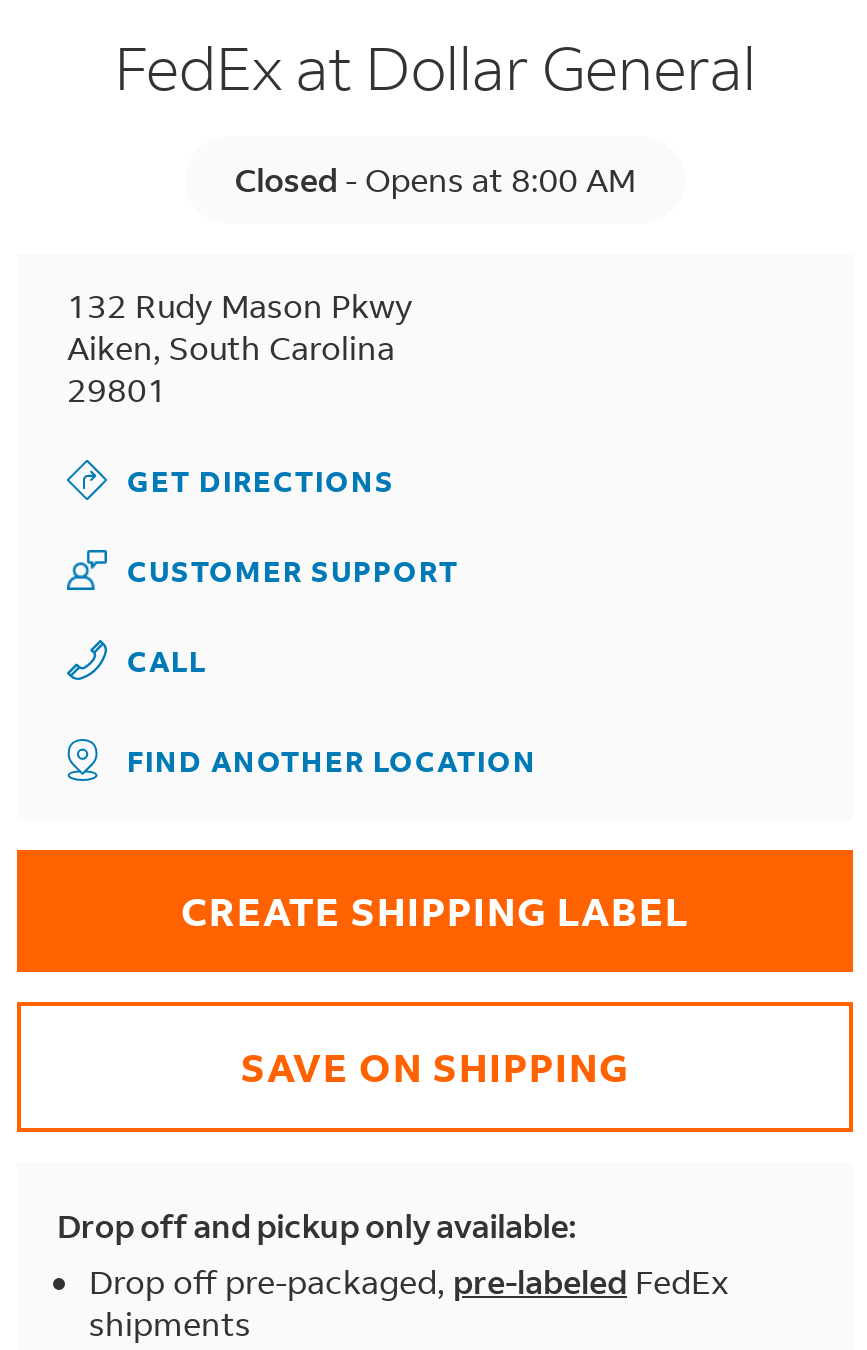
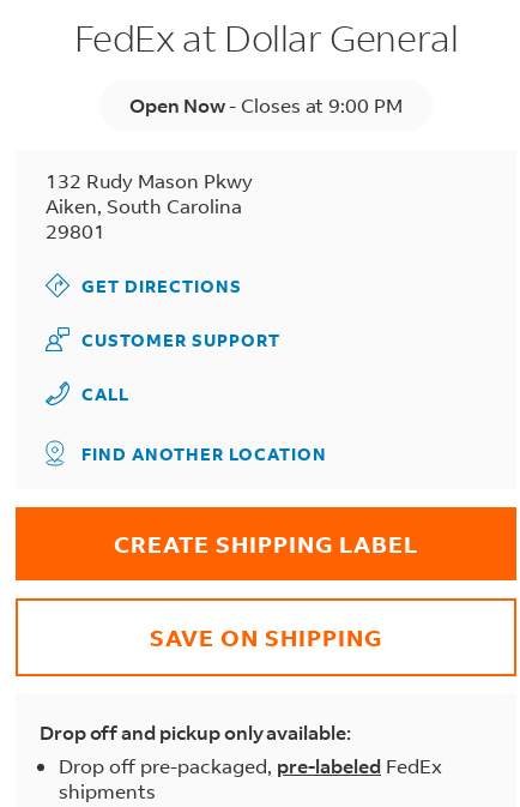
[234,158,636,200] Closed - Opens at 8:00 AM -> [130,92,402,118] Open Now - Closes at 9:00 PM

